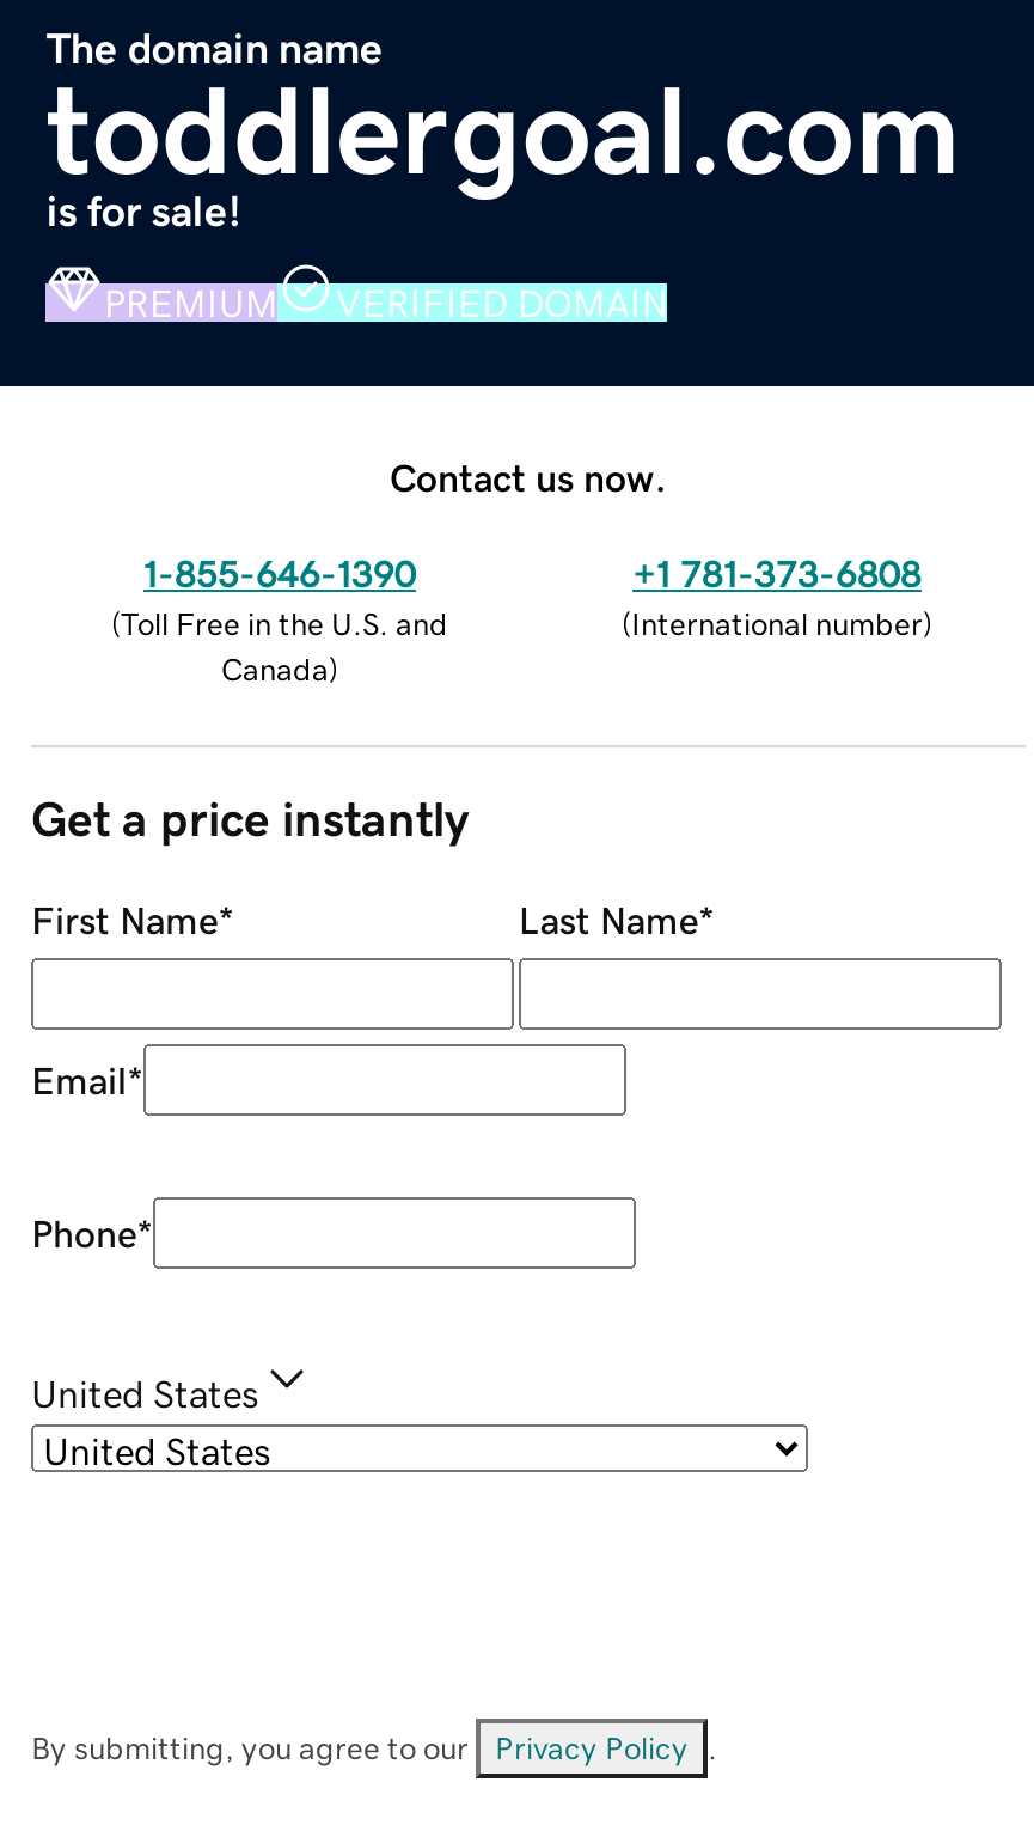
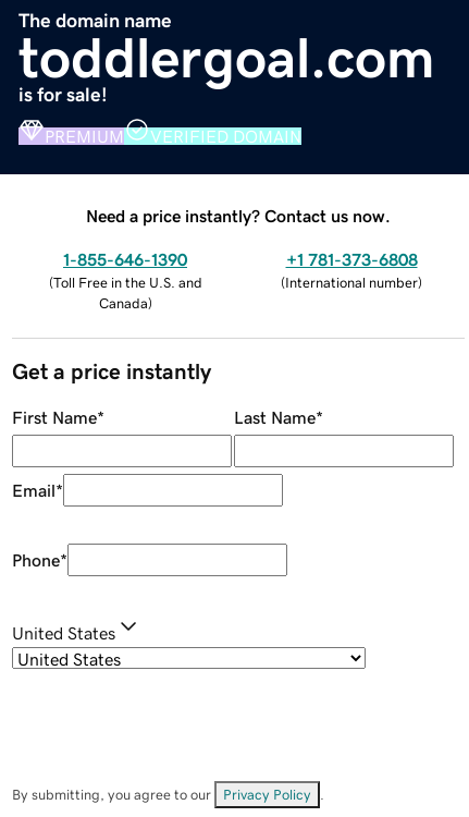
[390,457,667,495] Contact us now. -> [86,207,391,224] Need a price instantly? Contact us now.

